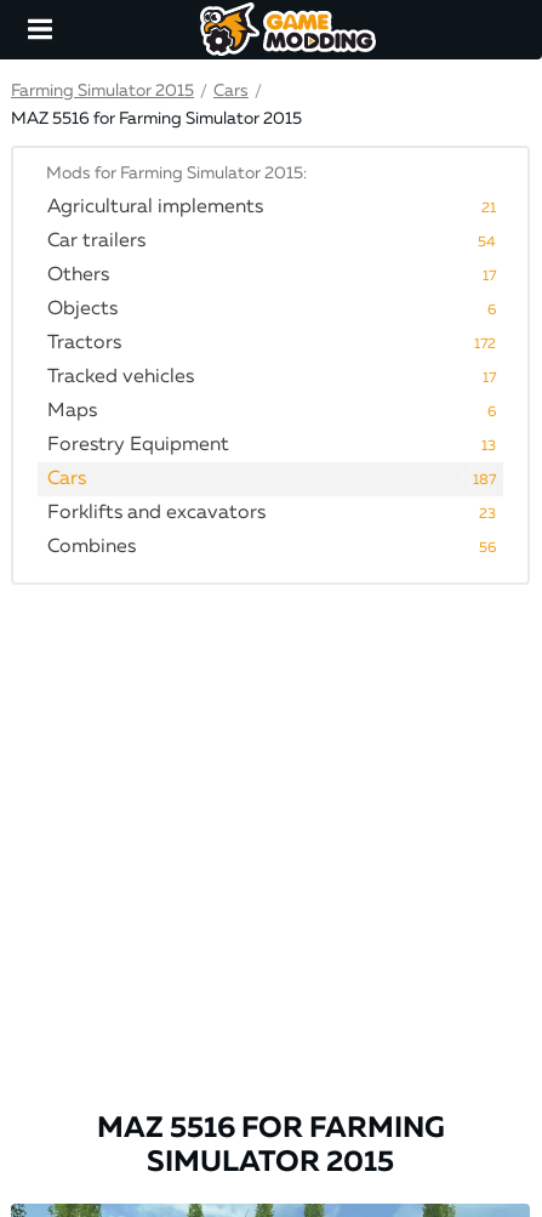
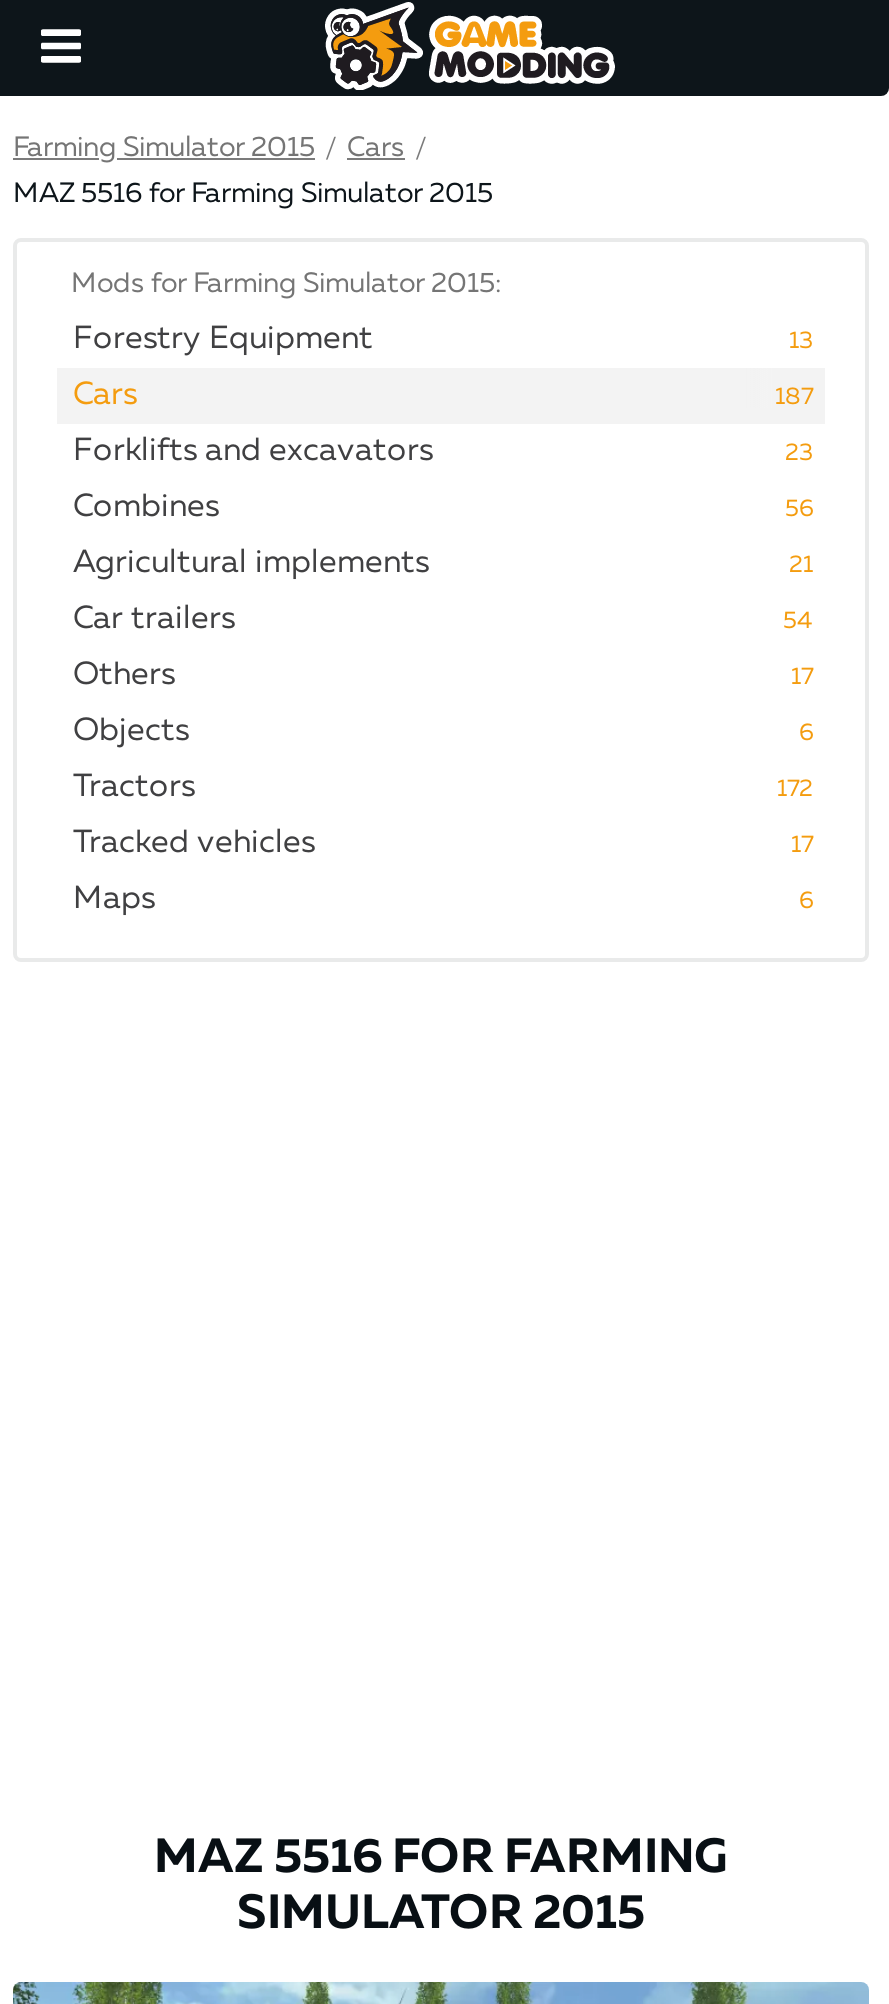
moved [47,198,496,421] -> [73,548,813,916]: Agricultural implements | 21 | Car trailers | ... | Maps | 6
moved [47,436,496,557] -> [73,324,813,524]: Forestry Equipment | 13 | Cars | 187 | Forklifts and excavators | 23 | Combines | 56

